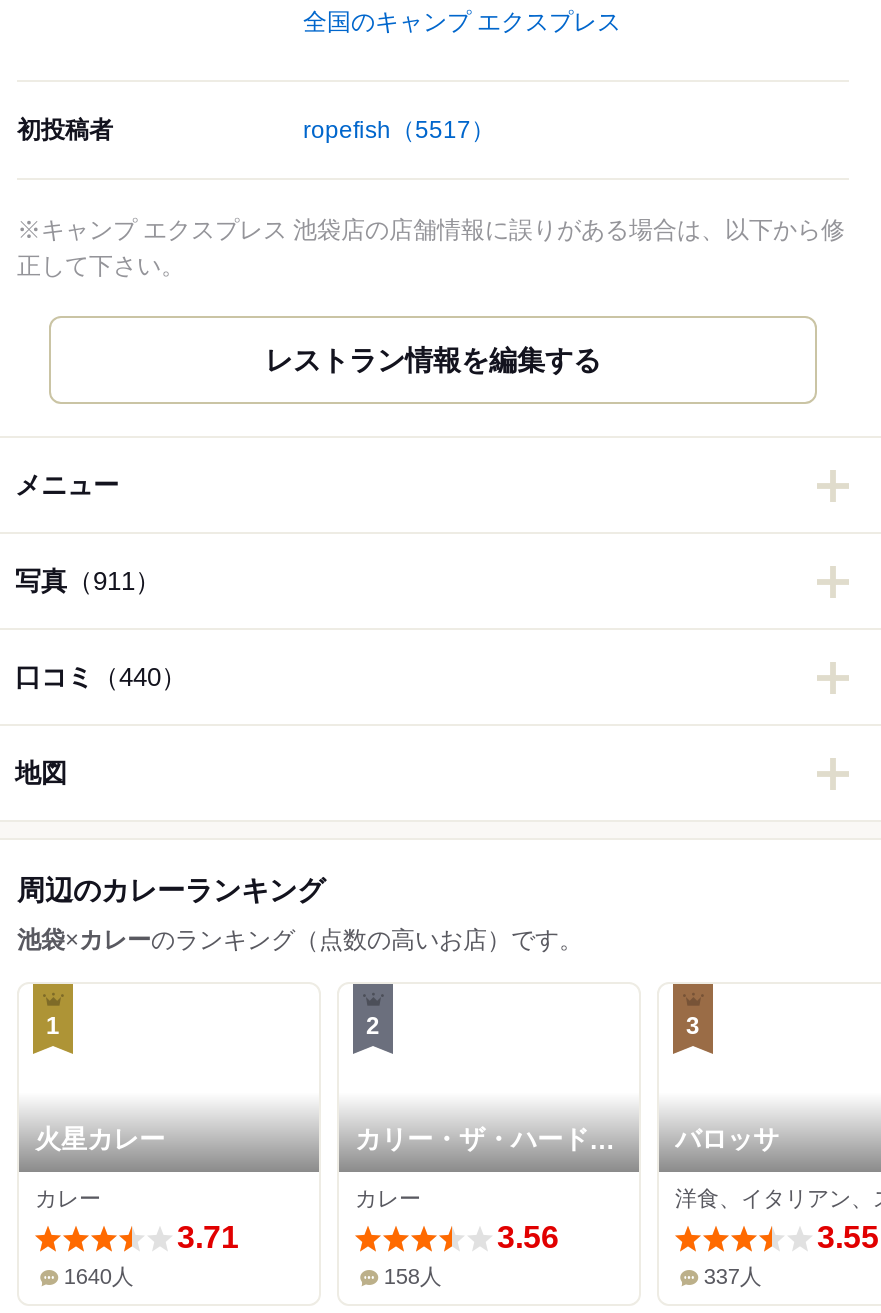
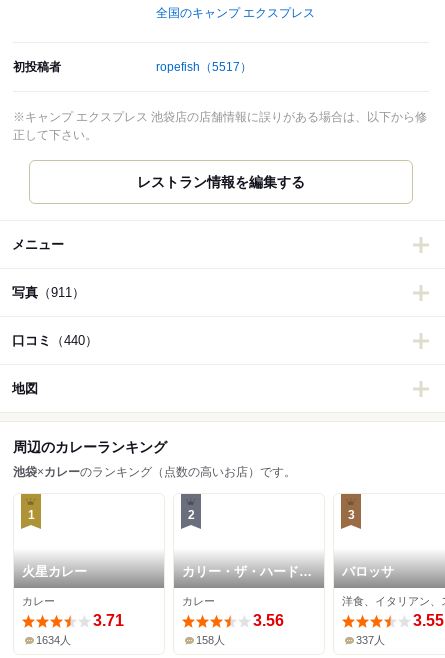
[64,1265,134,1289] 1640人 -> [36,634,71,646] 1634人

